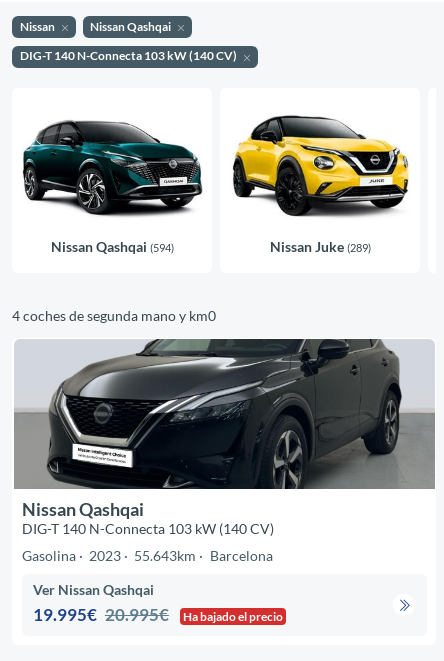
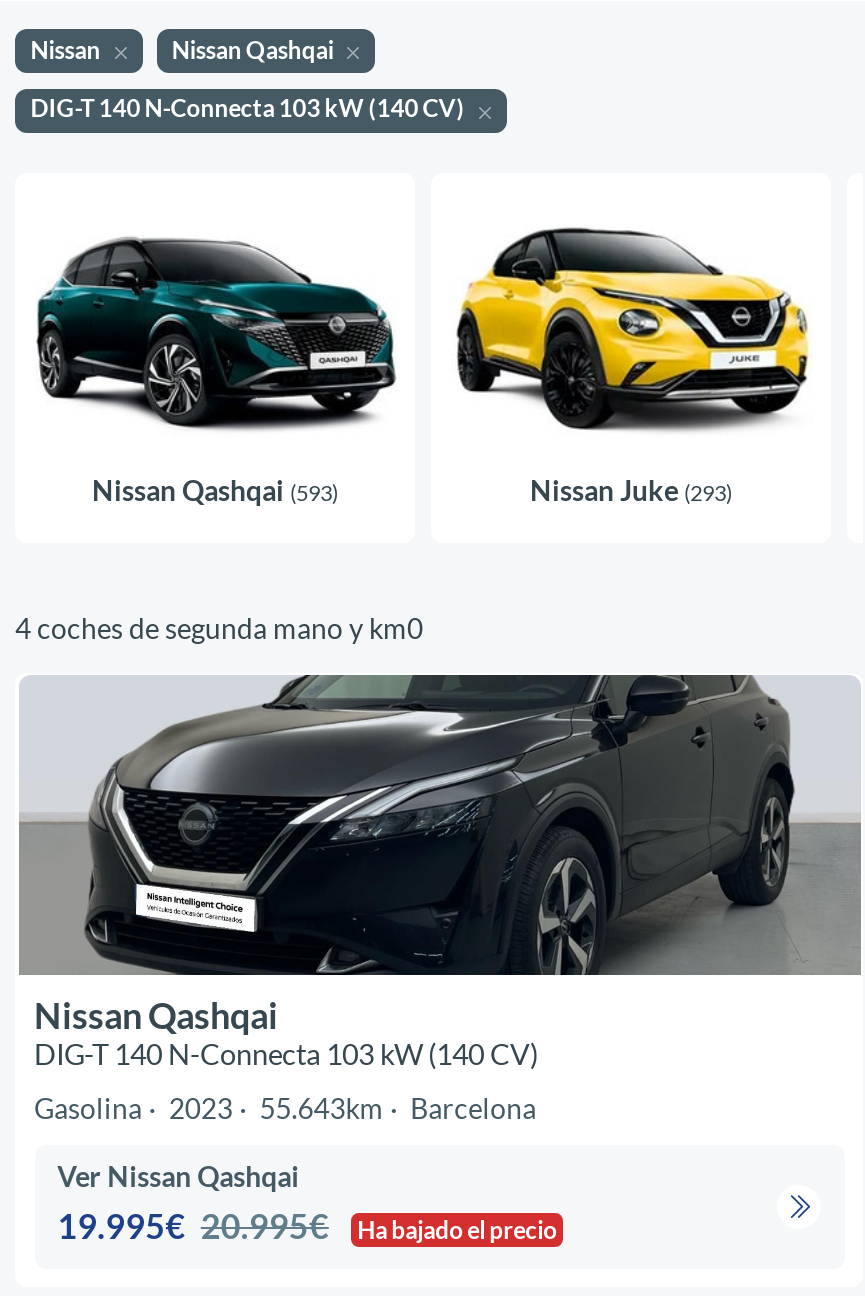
[50,238,173,255] Nissan Qashqai (594) -> [92,474,338,508] Nissan Qashqai (593)
[269,238,370,255] Nissan Juke (289) -> [530,474,732,508] Nissan Juke (293)

